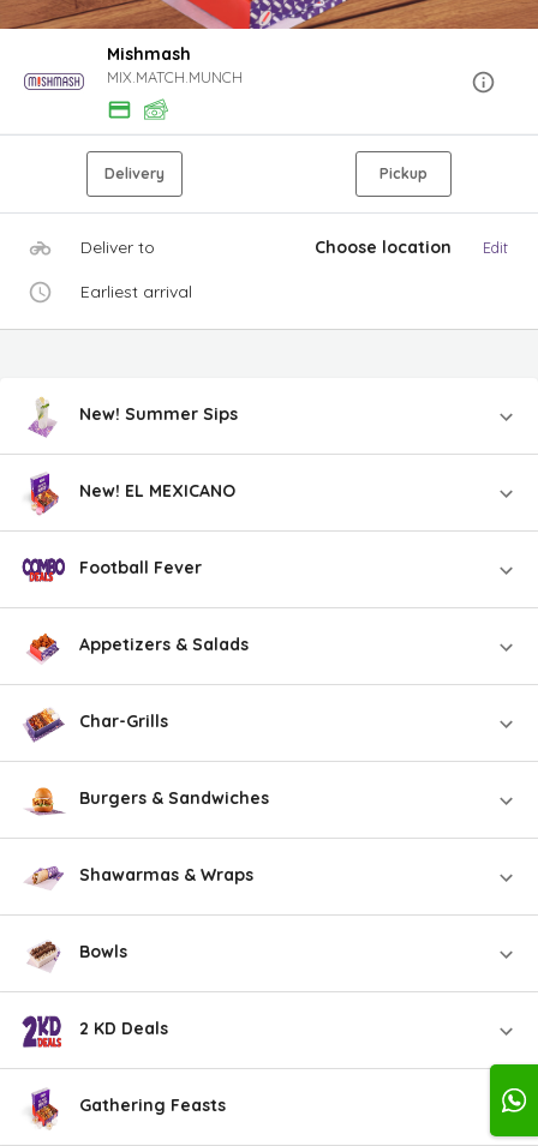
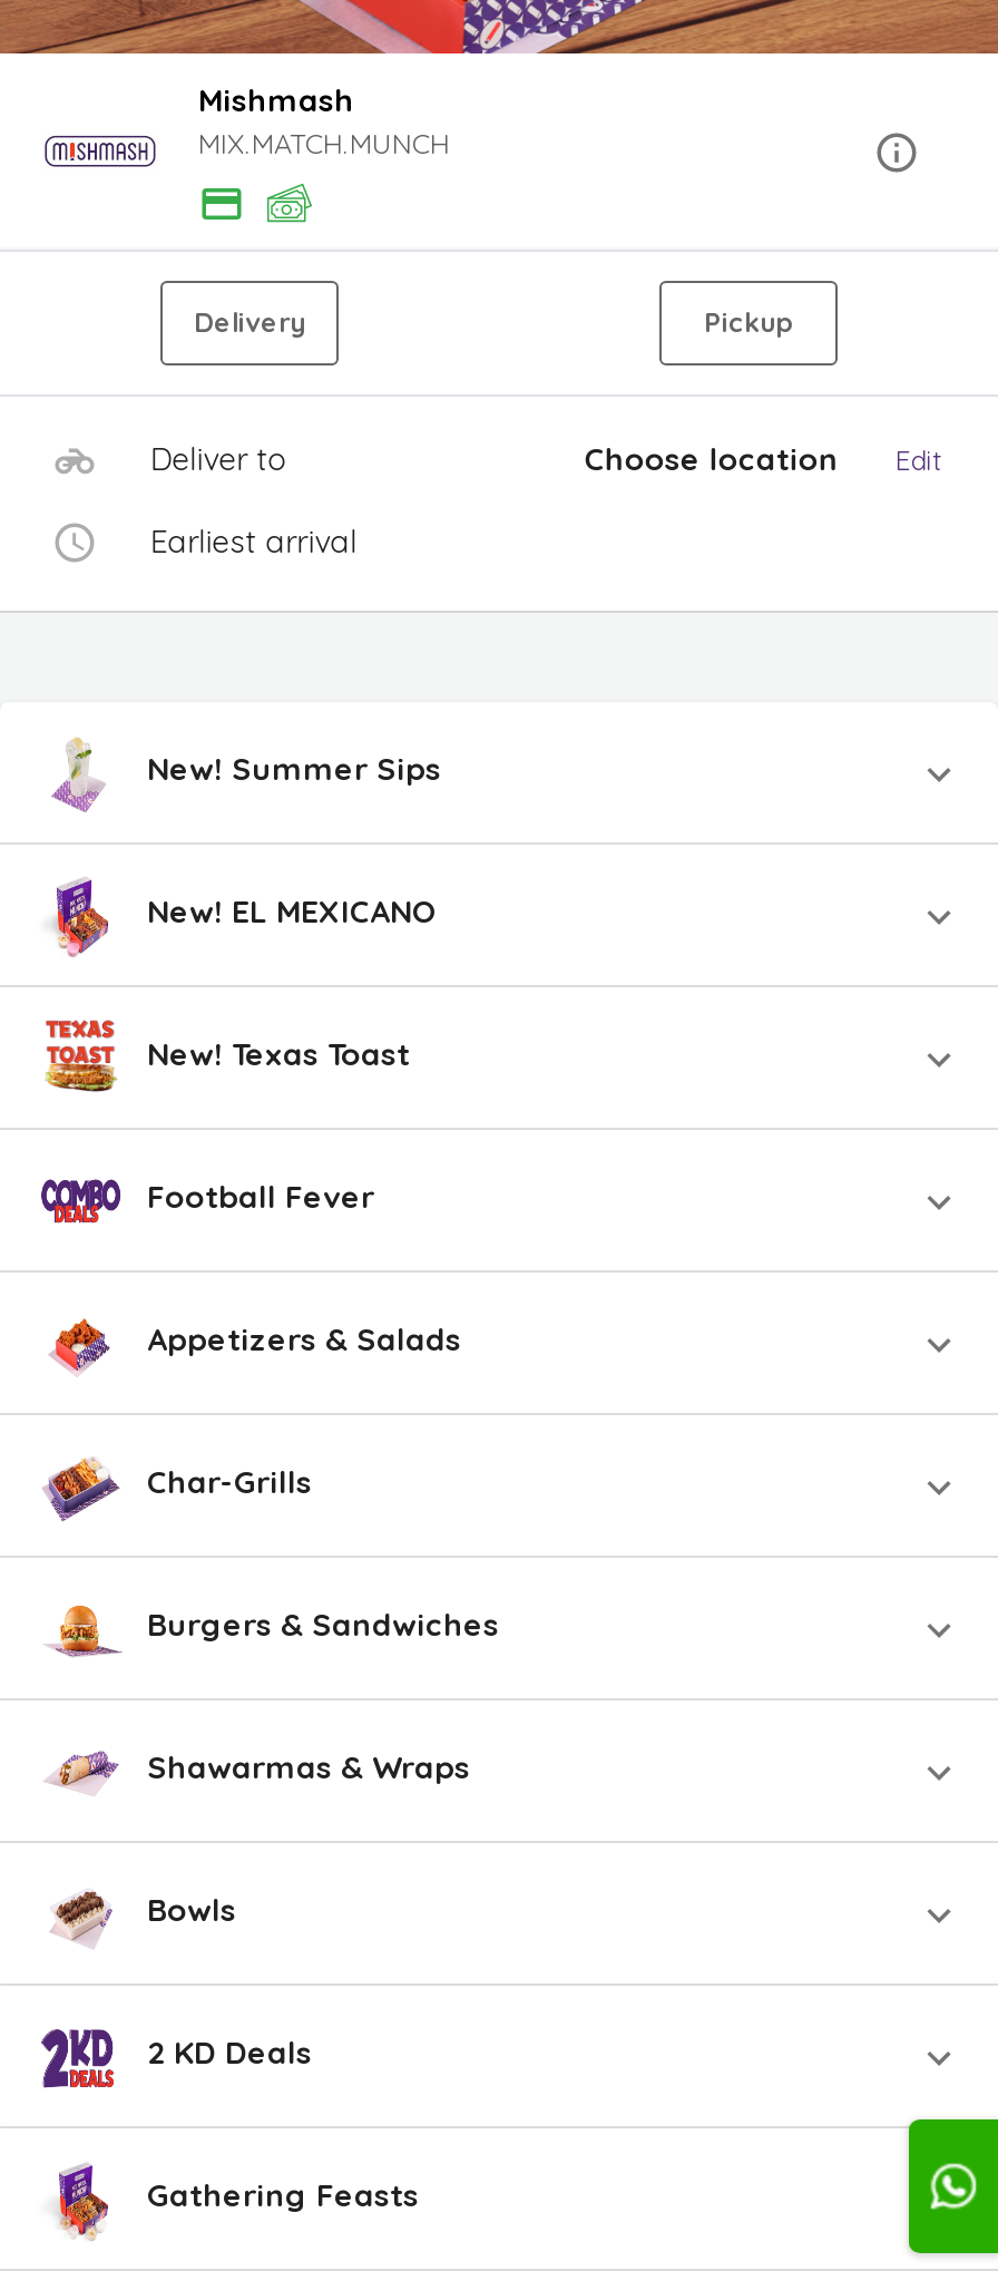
none -> [45,1018,410,1094] [image] | New! Texas Toast

